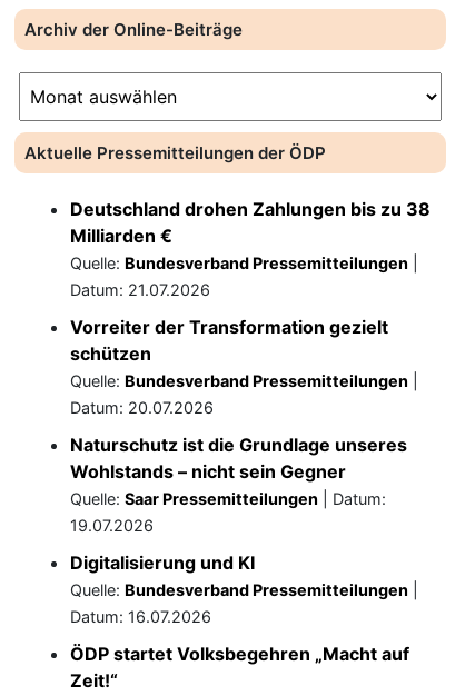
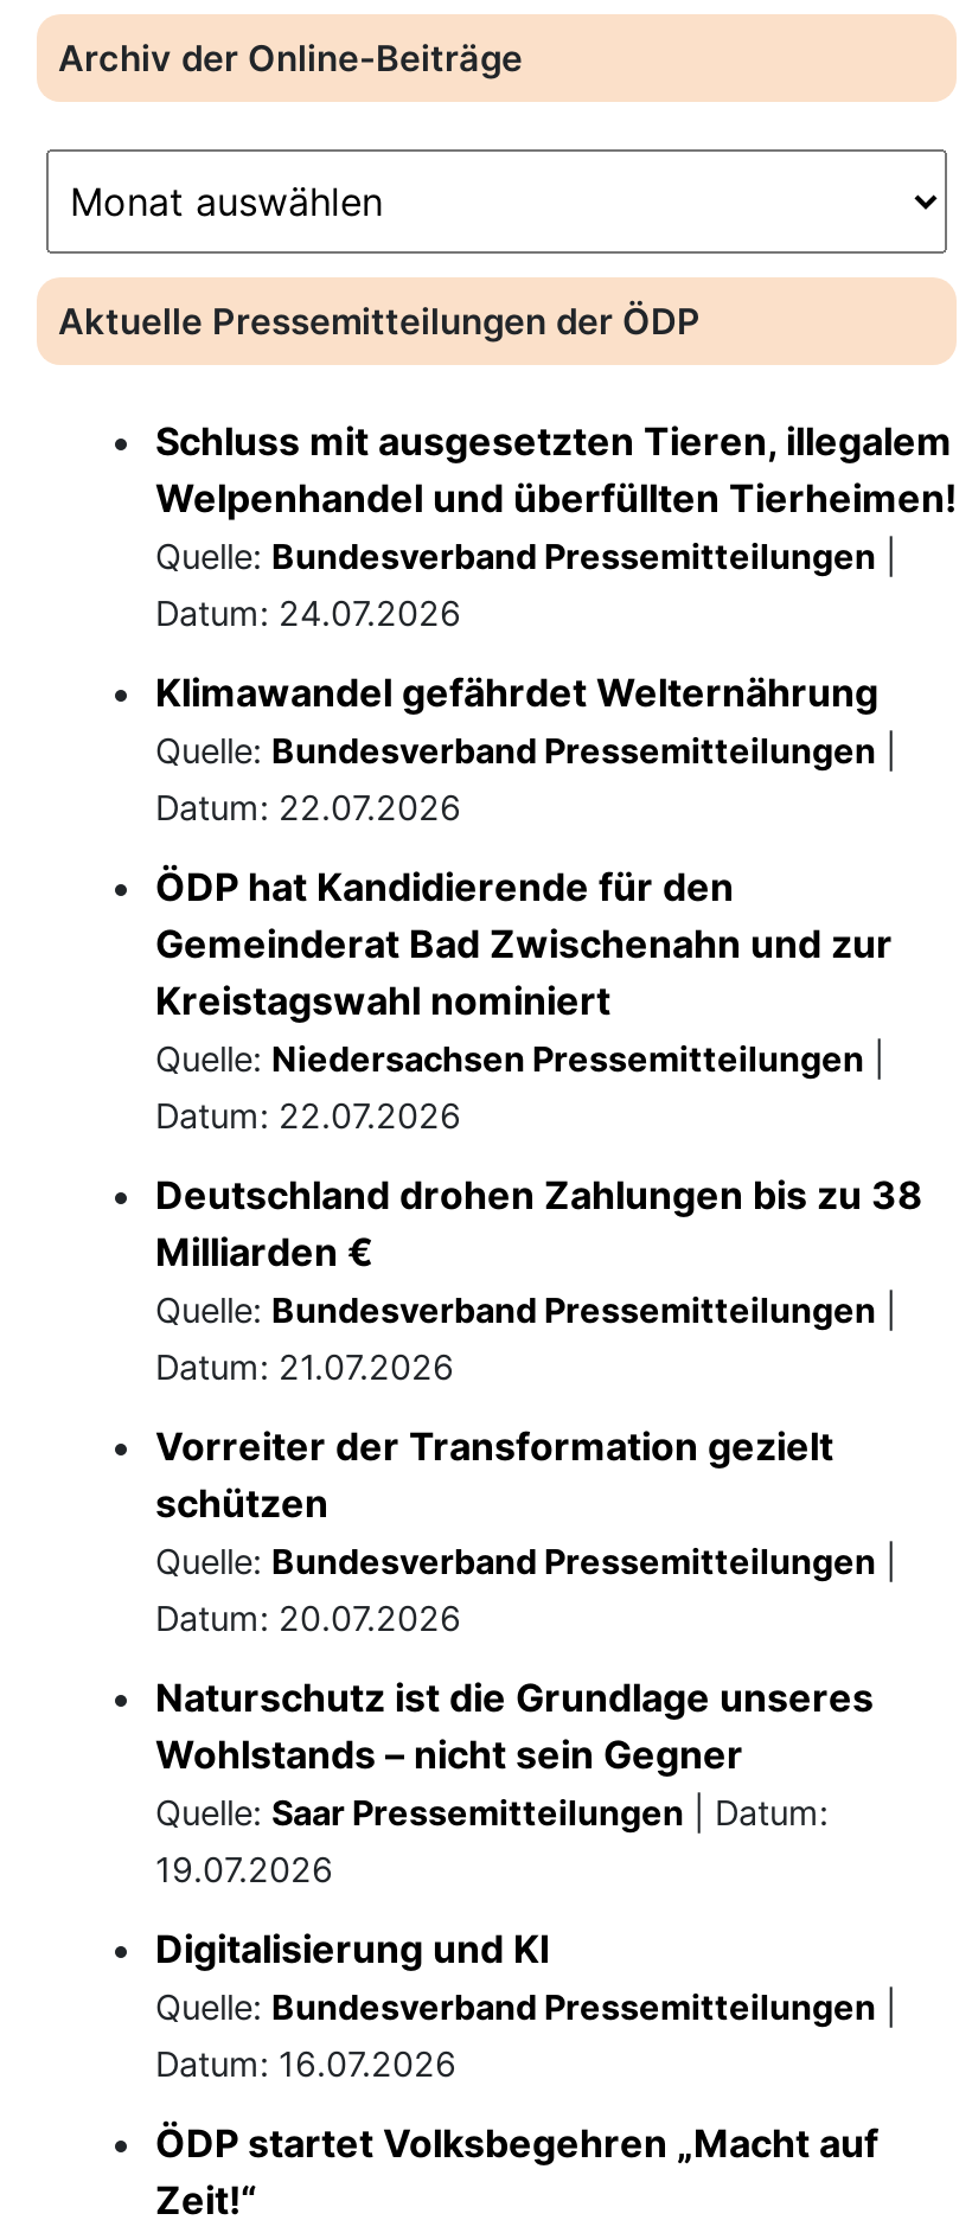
none -> [155,417,957,1136] Schluss mit ausgesetzten Tieren, illegalem | Welpenhandel und überfüllten Tierheimen! | Quelle: Bundesverband Pressemitteilungen | Datum: 24.07.2026 | Klimawandel gefährdet Welternährung | Quelle: Bundesverband Pressemitteilungen | Datum: 22.07.2026 | ÖDP hat Kandidierende für den | Gemeinderat Bad Zwischenahn und zur | Kreistagswahl nominiert | Quelle: Niedersachsen Pressemitteilungen | Datum: 22.07.2026

